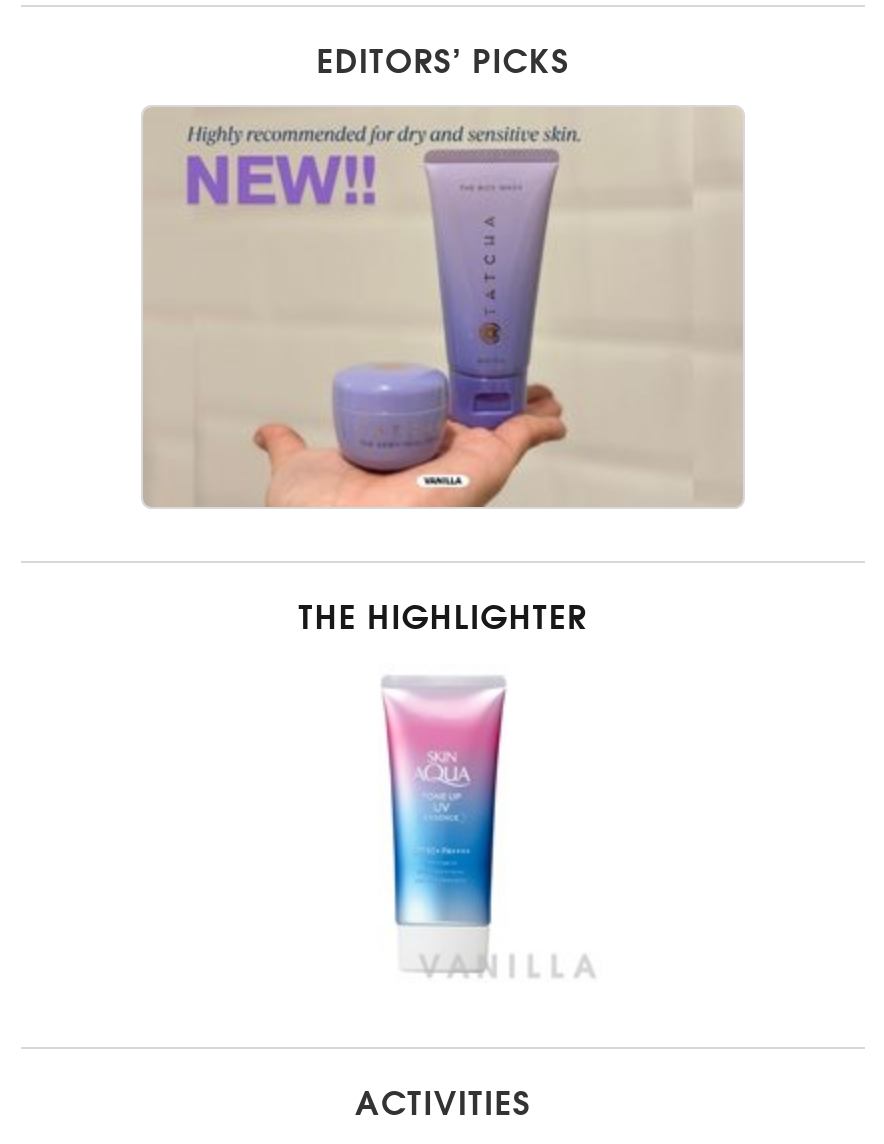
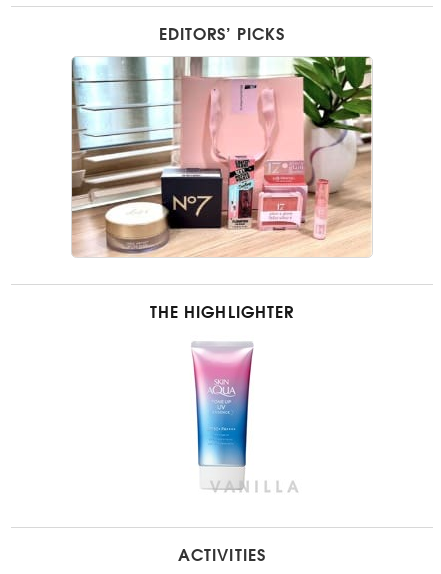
[141,105,743,509] [image] -> [72,56,372,257] [image]

